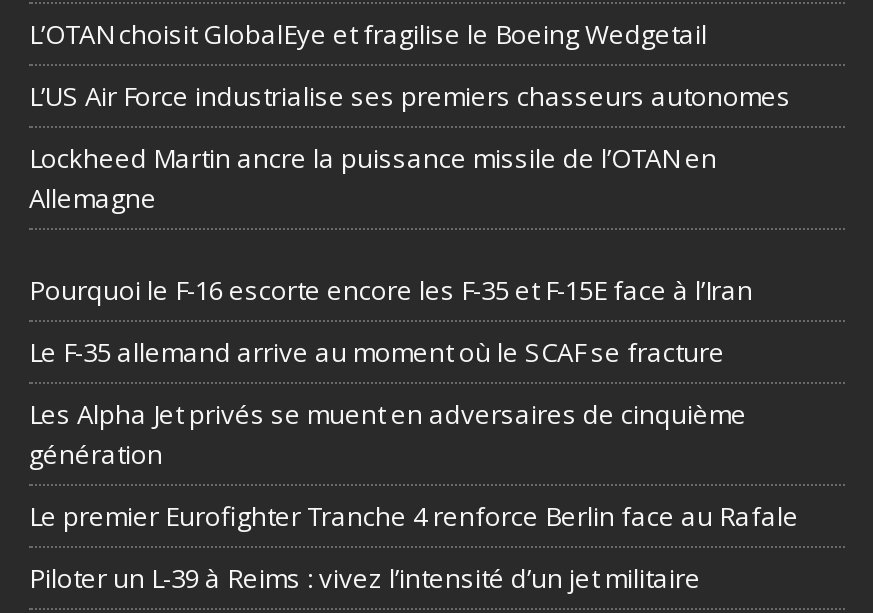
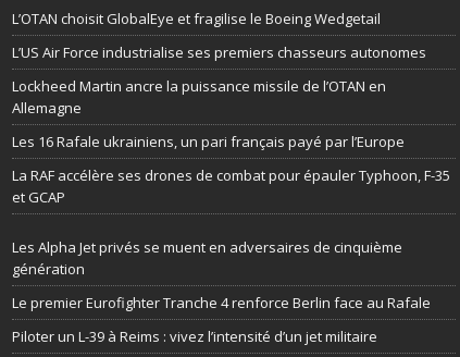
[29,272,753,308] Pourquoi le F-16 escorte encore les F-35 et F-15E face à l’Iran -> [12,132,405,151] Les 16 Rafale ukrainiens, un pari français payé par l’Europe
[29,334,725,370] Le F-35 allemand arrive au moment où le SCAF se fracture -> [12,166,450,207] La RAF accélère ses drones de combat pour épauler Typhoon, F-35 | et GCAP

